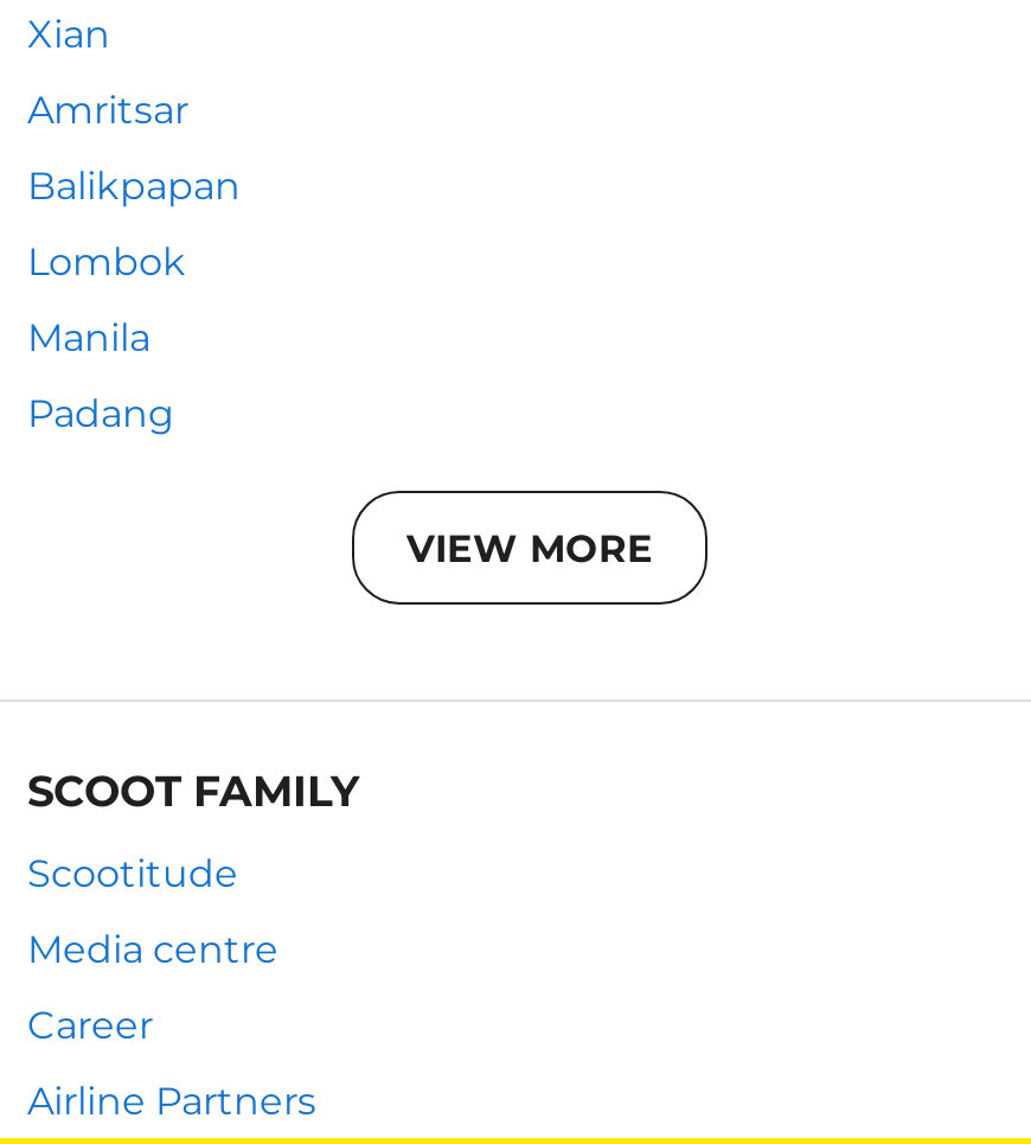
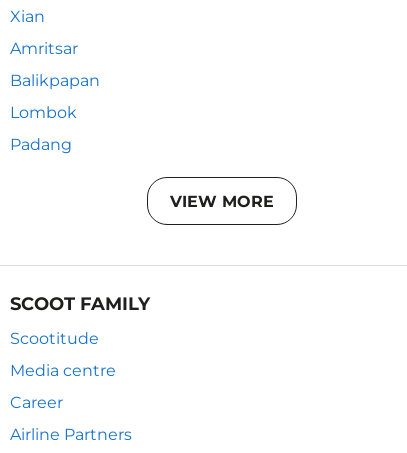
[27,315,151,360] Manila -> none

